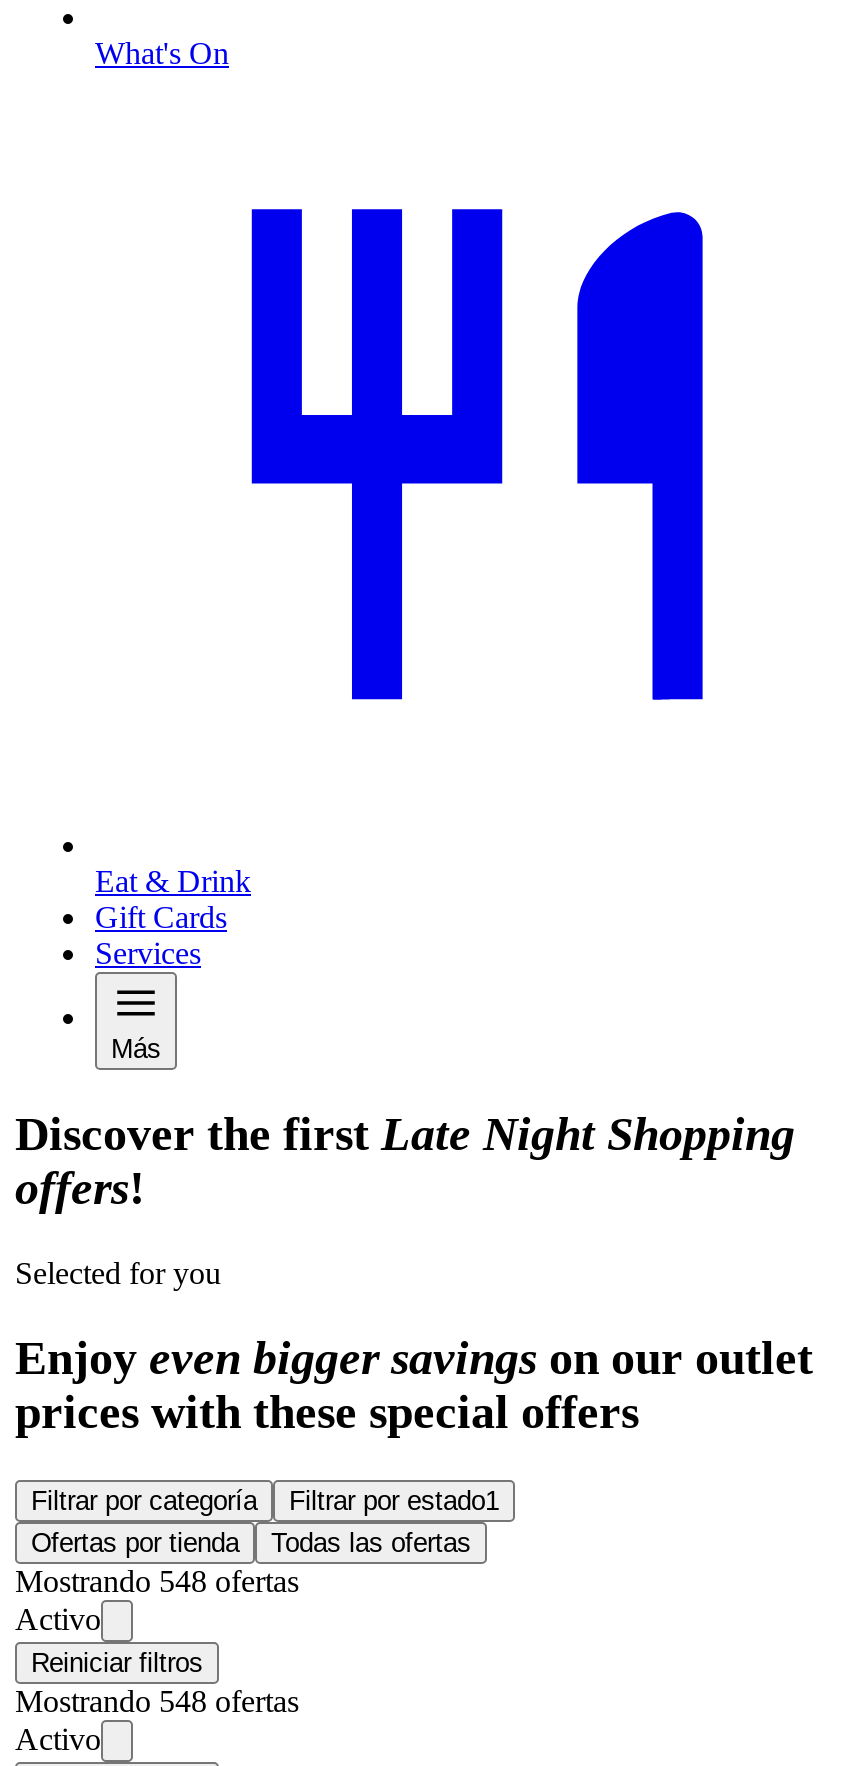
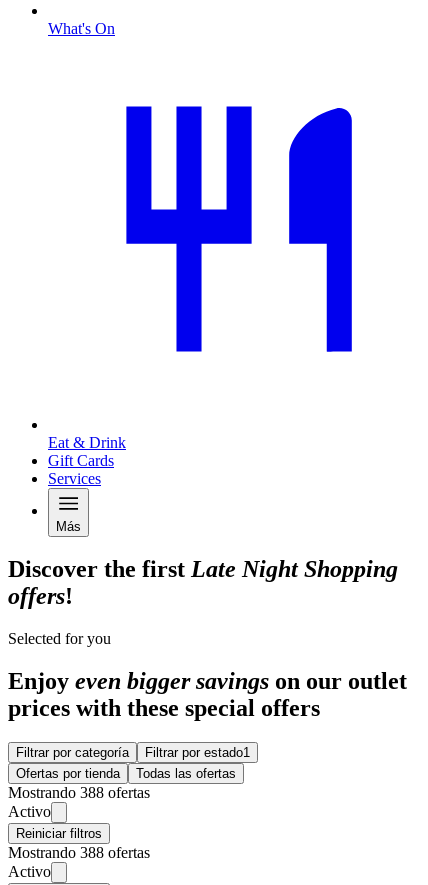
[15,1564,299,1598] Mostrando 548 ofertas -> [8,784,150,801] Mostrando 388 ofertas
[15,1684,299,1718] Mostrando 548 ofertas -> [8,844,150,861] Mostrando 388 ofertas

